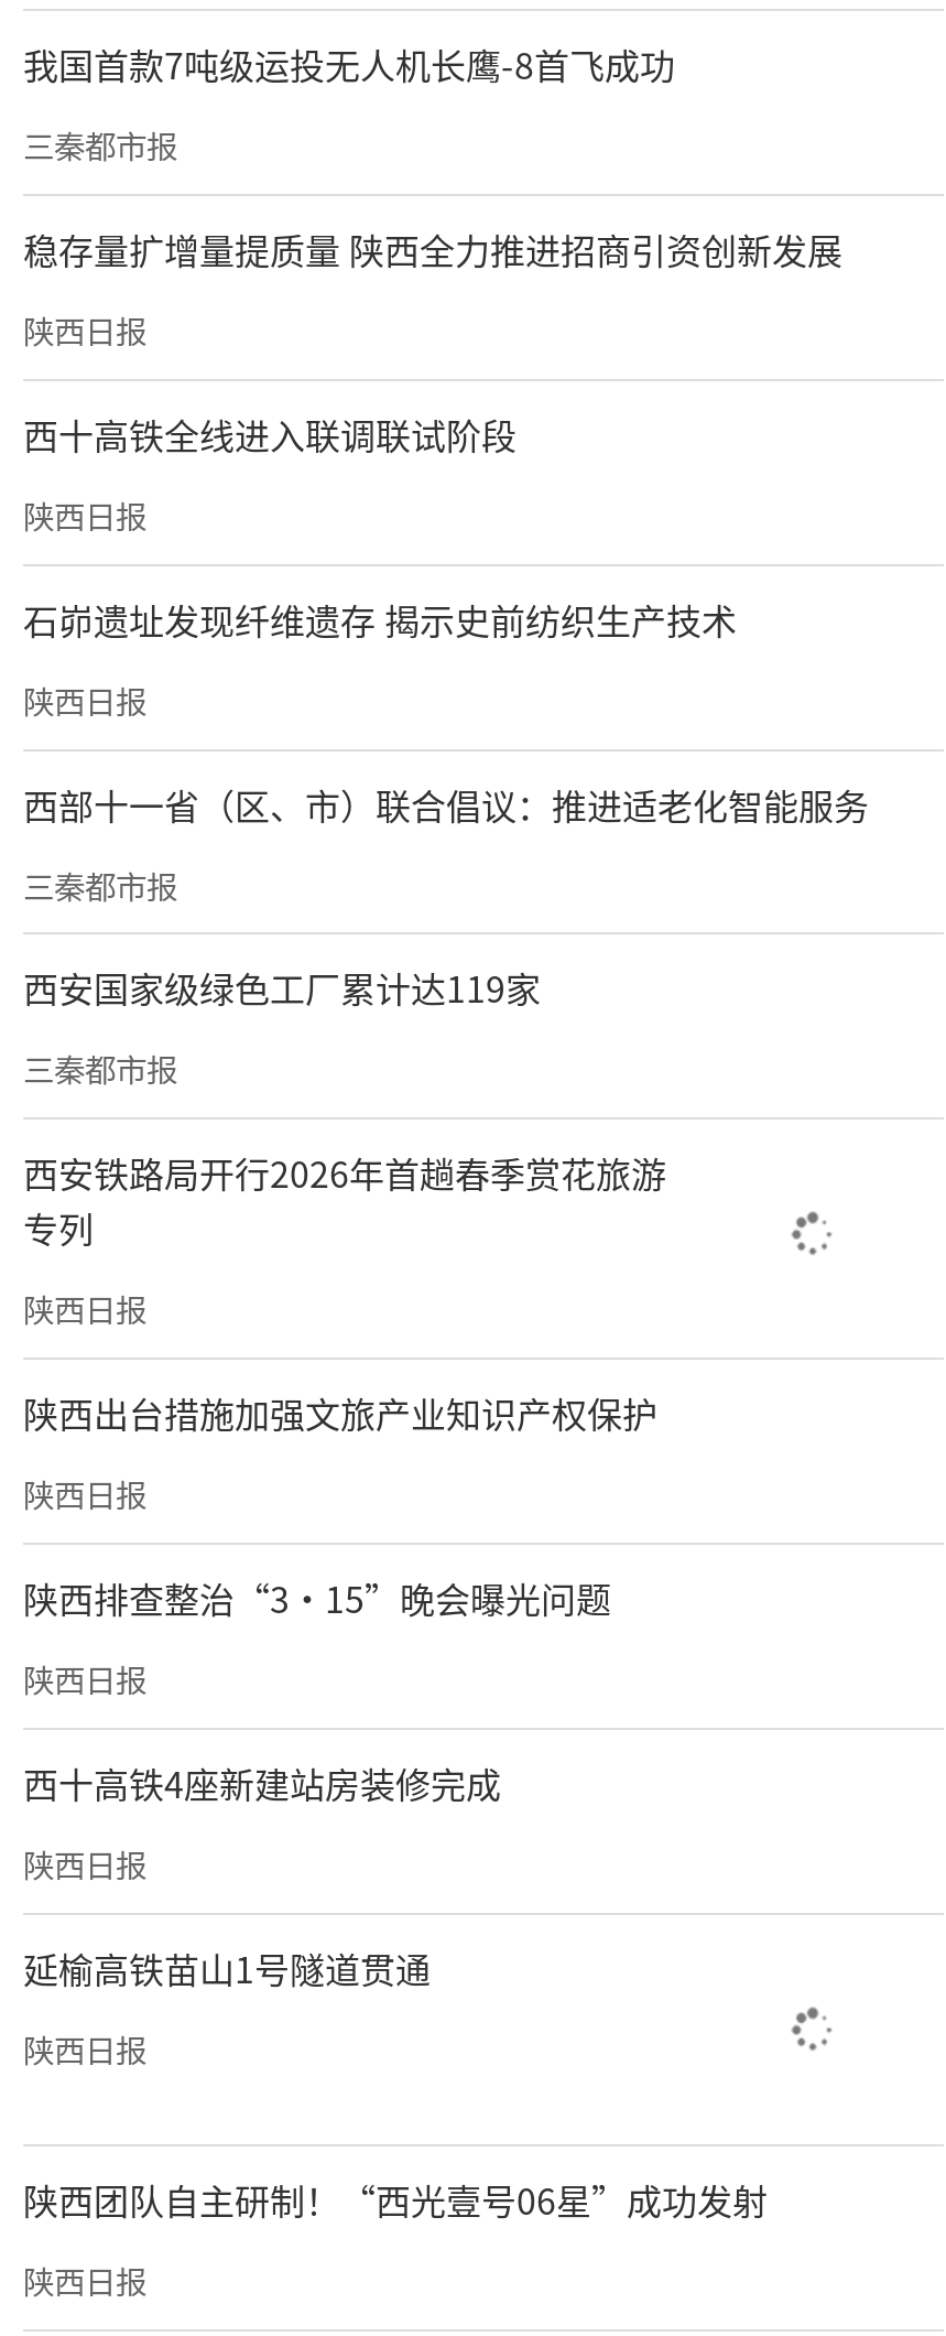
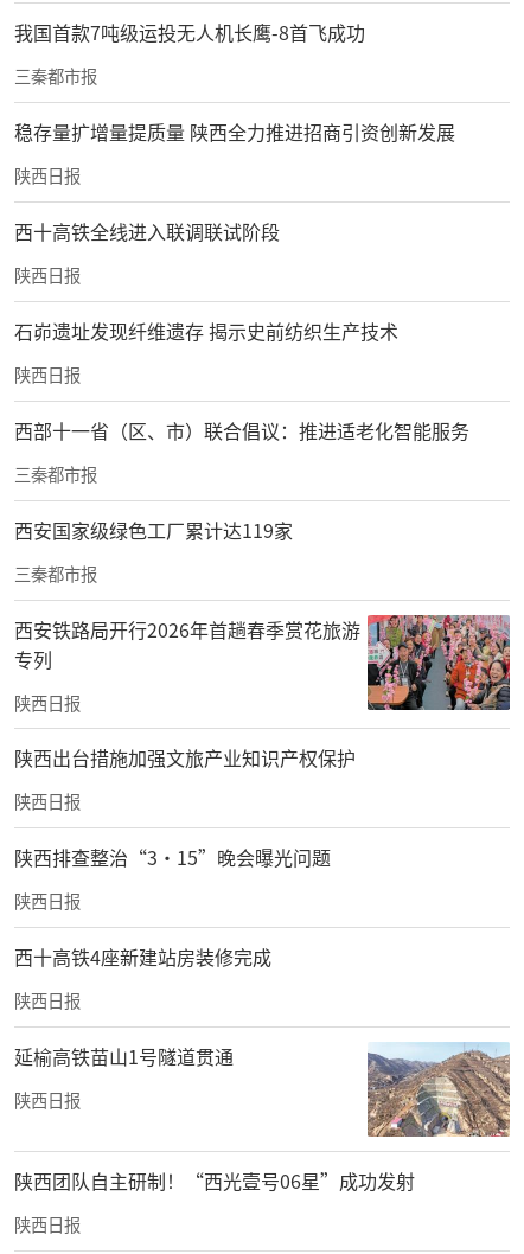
none -> [366,614,511,711] [image]
none -> [366,1041,511,1138] [image]

